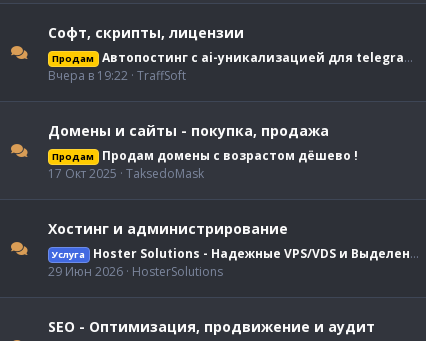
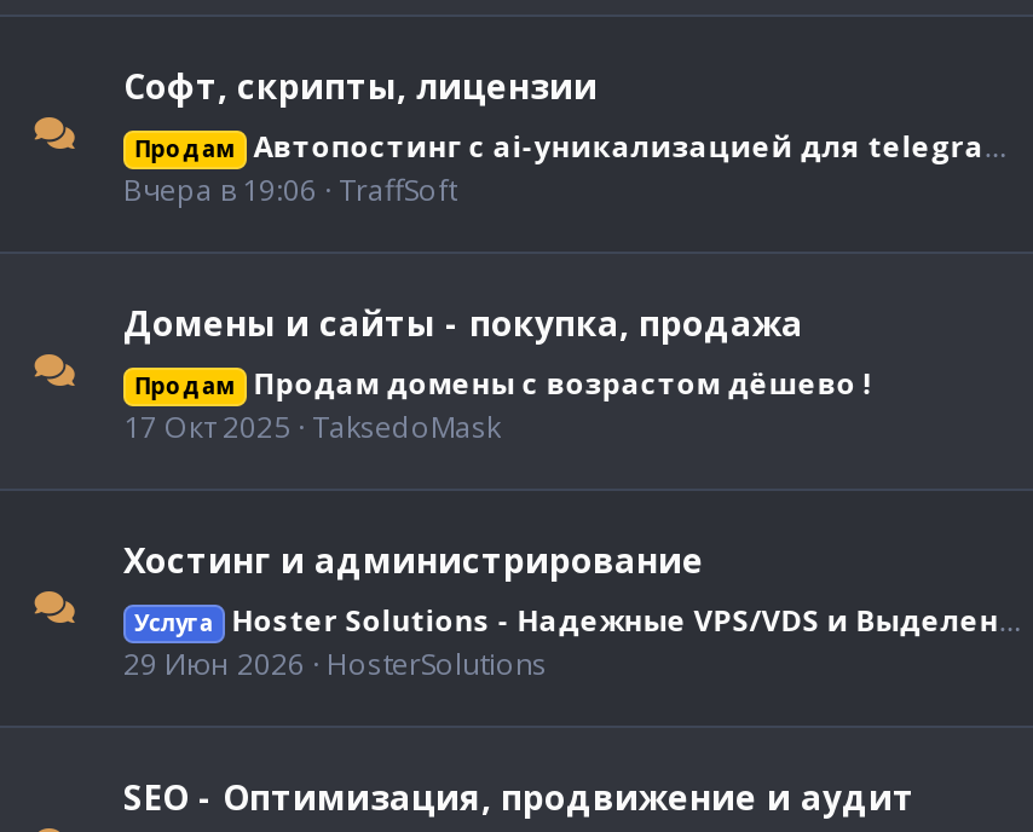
[48,67,186,84] Вчера в 19:22 TraffSoft -> [123,169,457,210] Вчера в 19:06 TraffSoft

